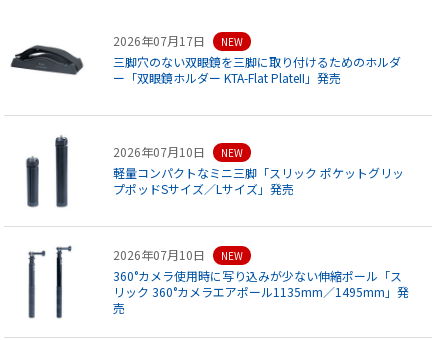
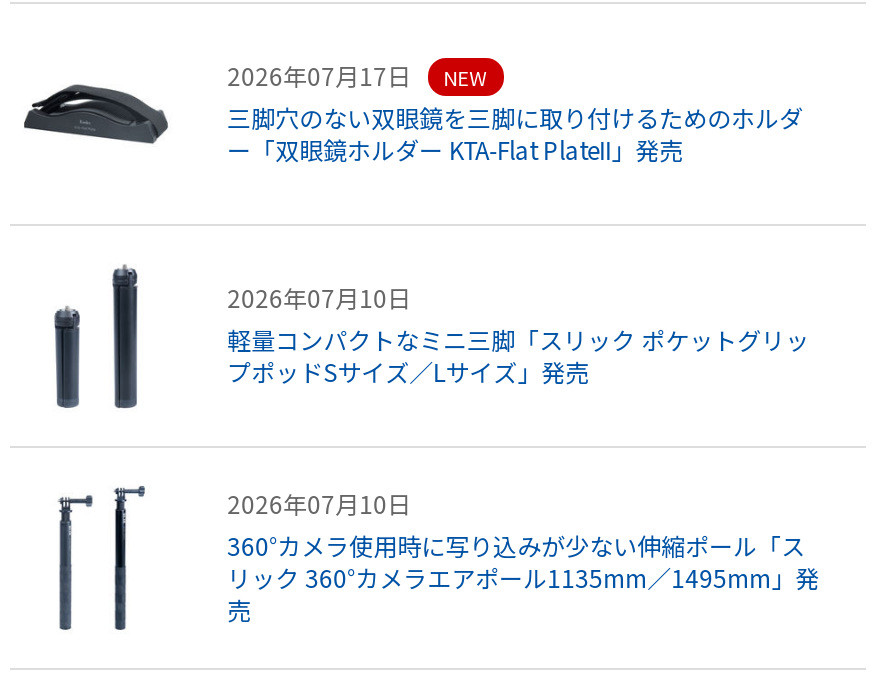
[221,145,243,160] NEW -> none
[221,248,243,263] NEW -> none

